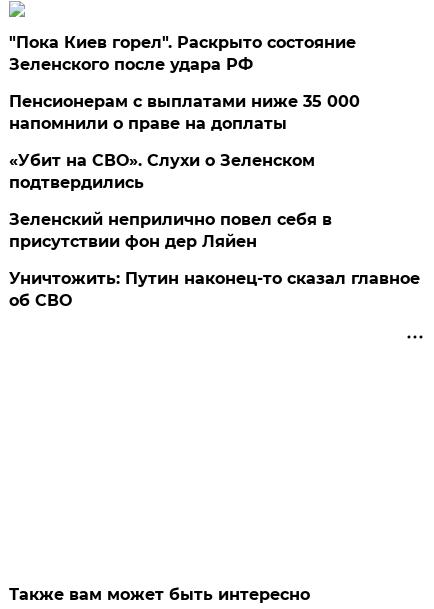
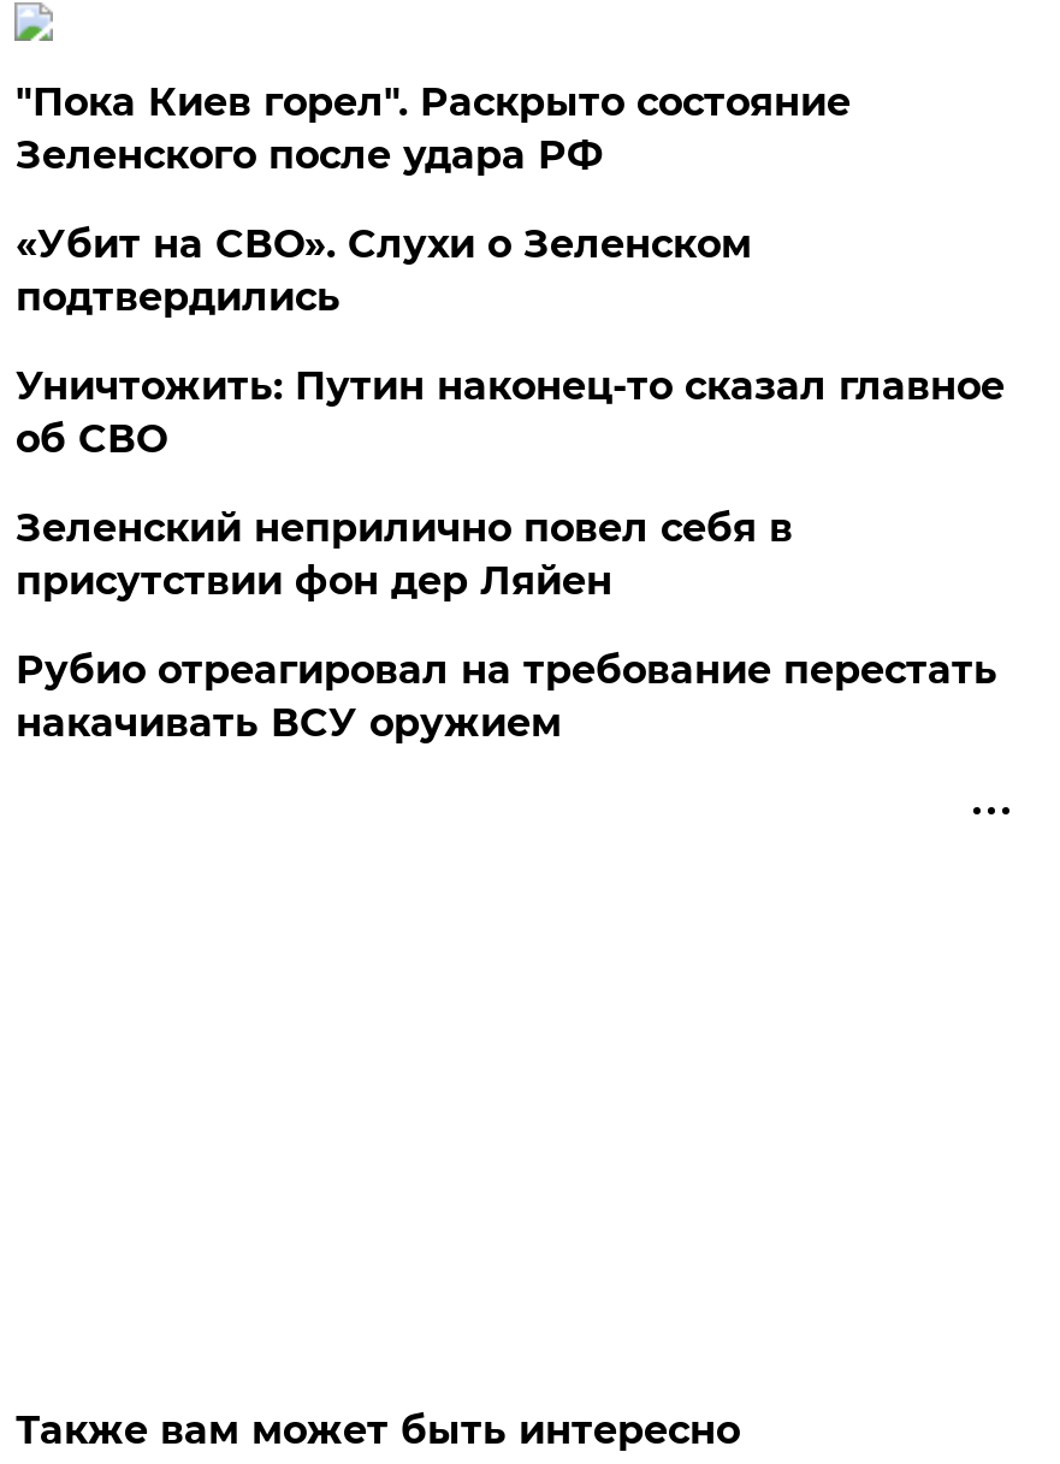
[9,92,360,133] Пенсионерам с выплатами ниже 35 000 | напомнили о праве на доплаты -> none
moved [9,151,315,192] -> [15,221,752,320]: «Убит на СВО». Слухи о Зеленском | подтвердились
none -> [15,647,997,746] Рубио отреагировал на требование перестать | накачивать ВСУ оружием
moved [9,269,420,310] -> [15,363,1004,462]: Уничтожить: Путин наконец-то сказал главное | об СВО

